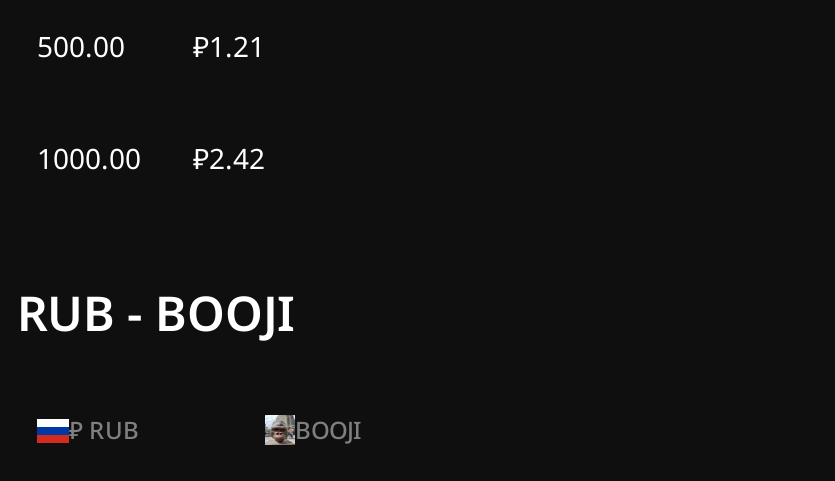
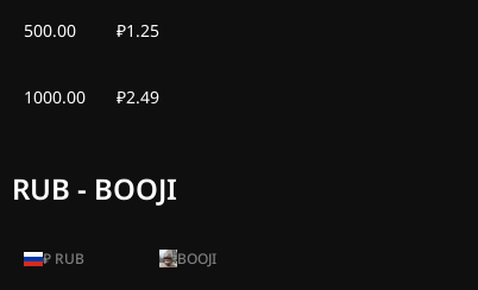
[37,27,265,65] 500.00 ₽1.21 -> [24,19,159,42] 500.00 ₽1.25
[37,139,265,177] 1000.00 ₽2.42 -> [24,86,159,108] 1000.00 ₽2.49

